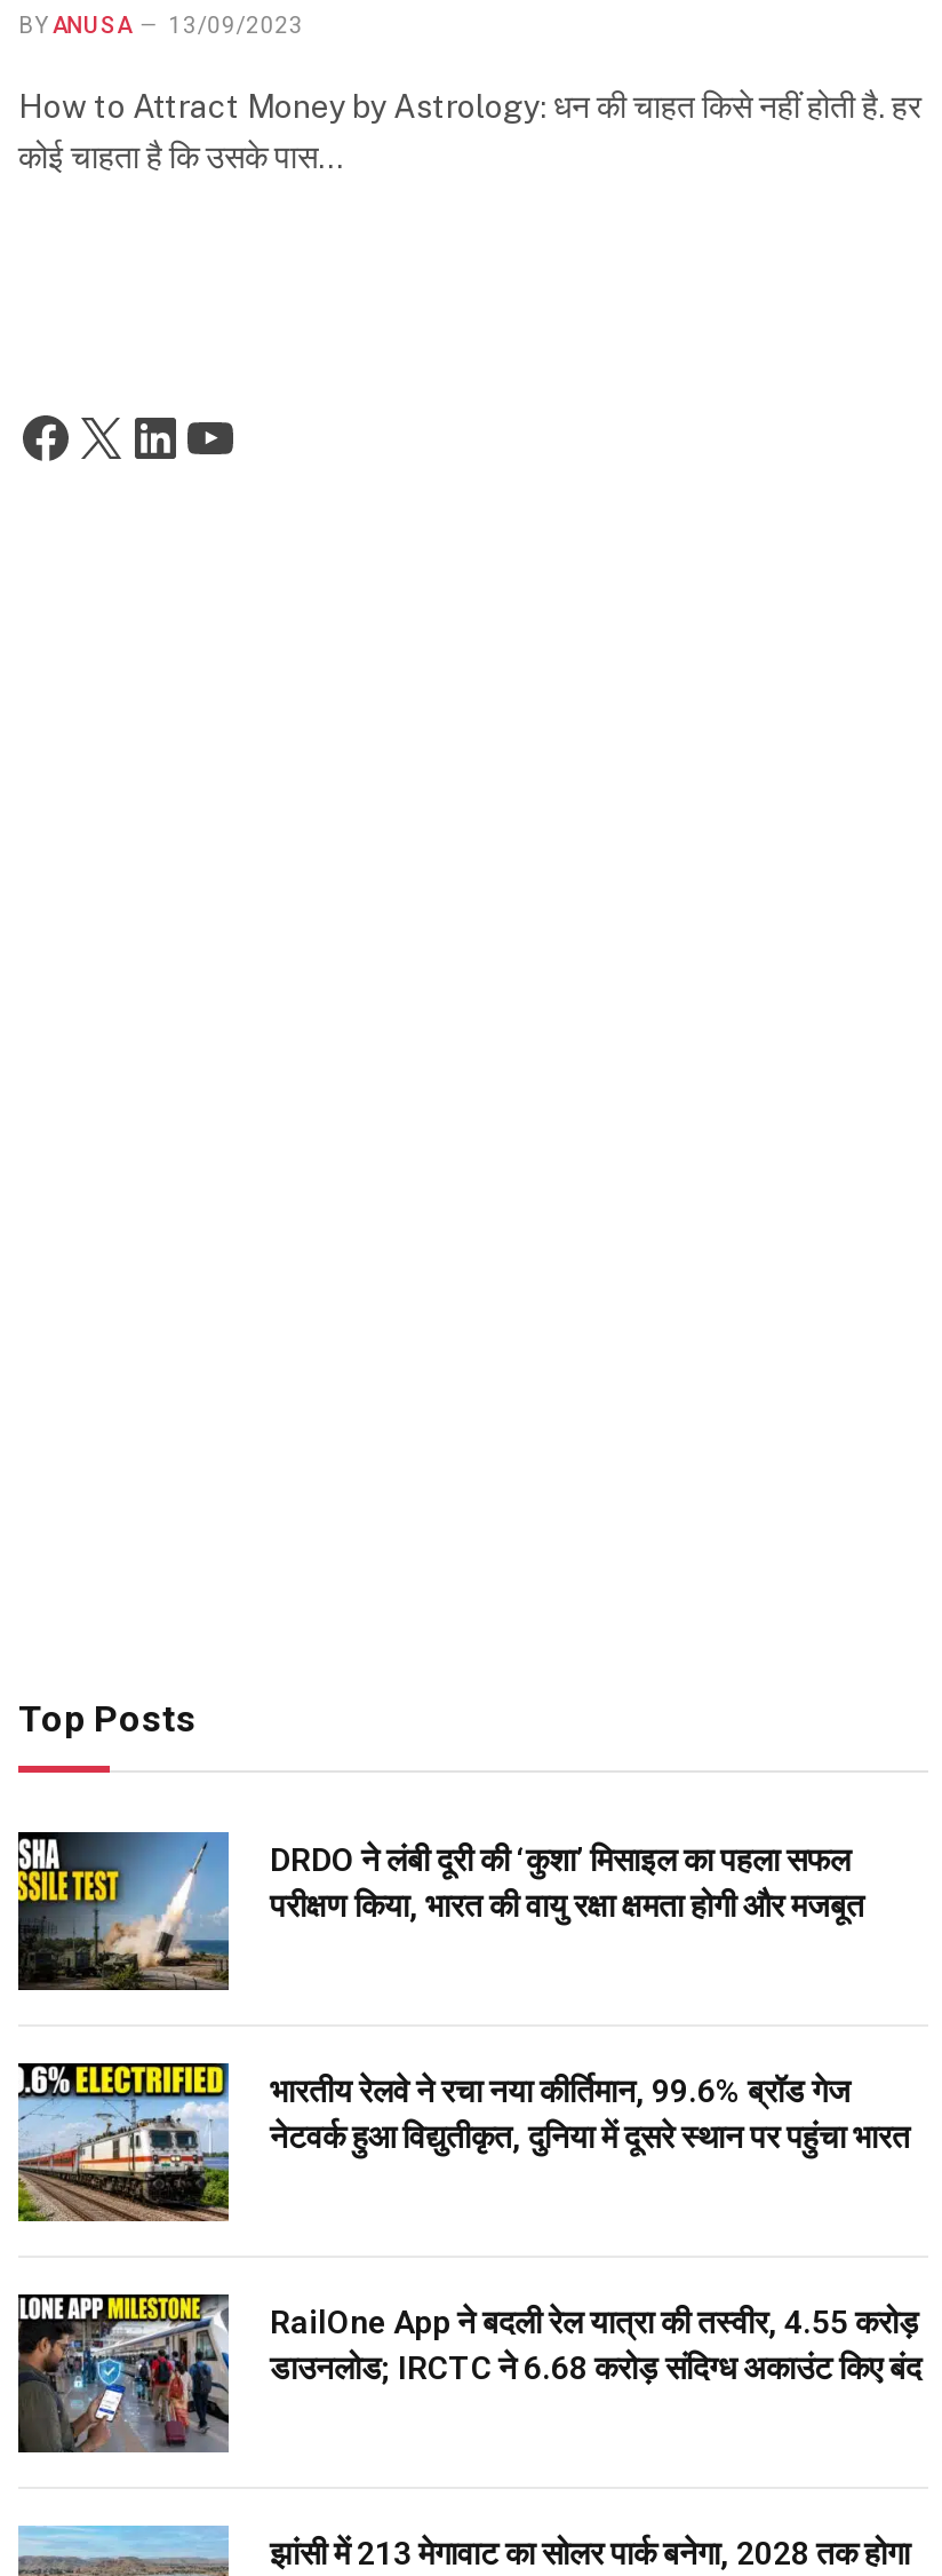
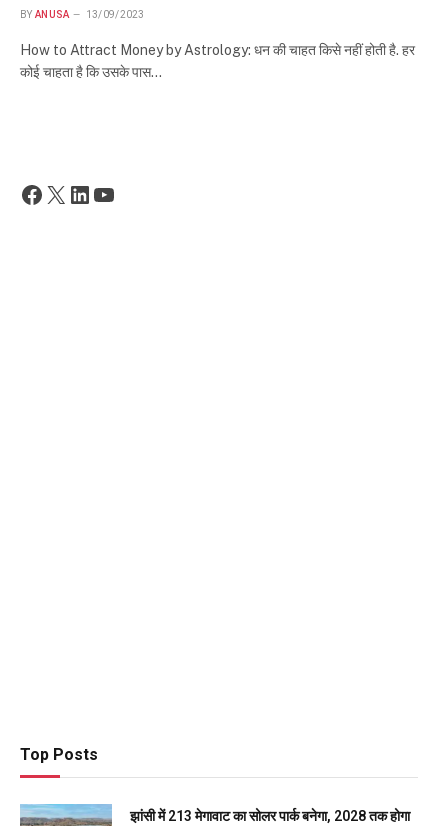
[16,1830,864,1992] [image] | DRDO ने लंबी दूरी की ‘कुशा’ मिसाइल का पहला सफल | परीक्षण किया, भारत की वायु रक्षा क्षमता होगी और मजबूत -> none
[18,2061,910,2224] [image] | भारतीय रेलवे ने रचा नया कीर्तिमान, 99.6% ब्रॉड गेज | नेटवर्क हुआ विद्युतीकृत, दुनिया में दूसरे स्थान पर पहुंचा भारत -> none
[18,2292,921,2466] [image] | RailOne App ने बदली रेल यात्रा की तस्वीर, 4.55 करोड़ | डाउनलोड; IRCTC ने 6.68 करोड़ संदिग्ध अकाउंट किए बंद -> none

